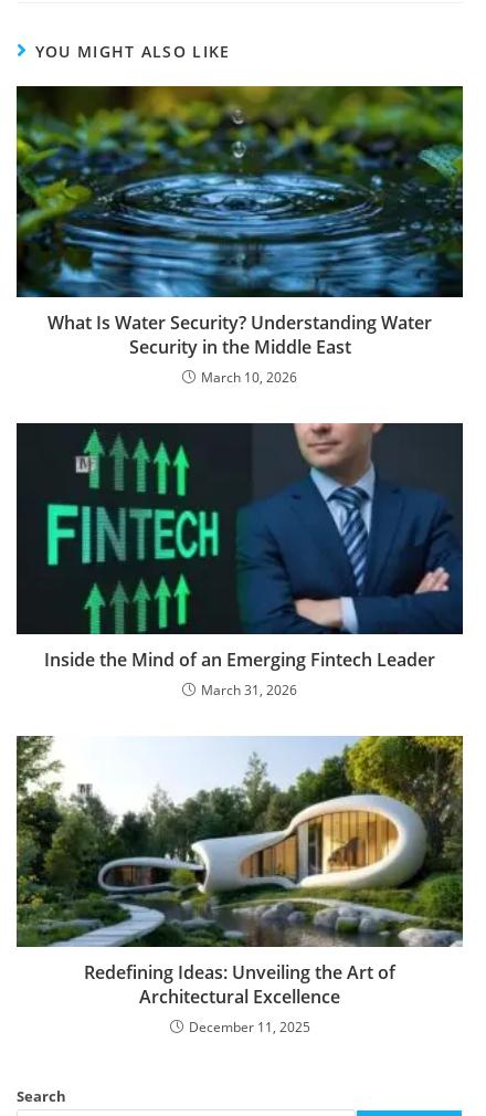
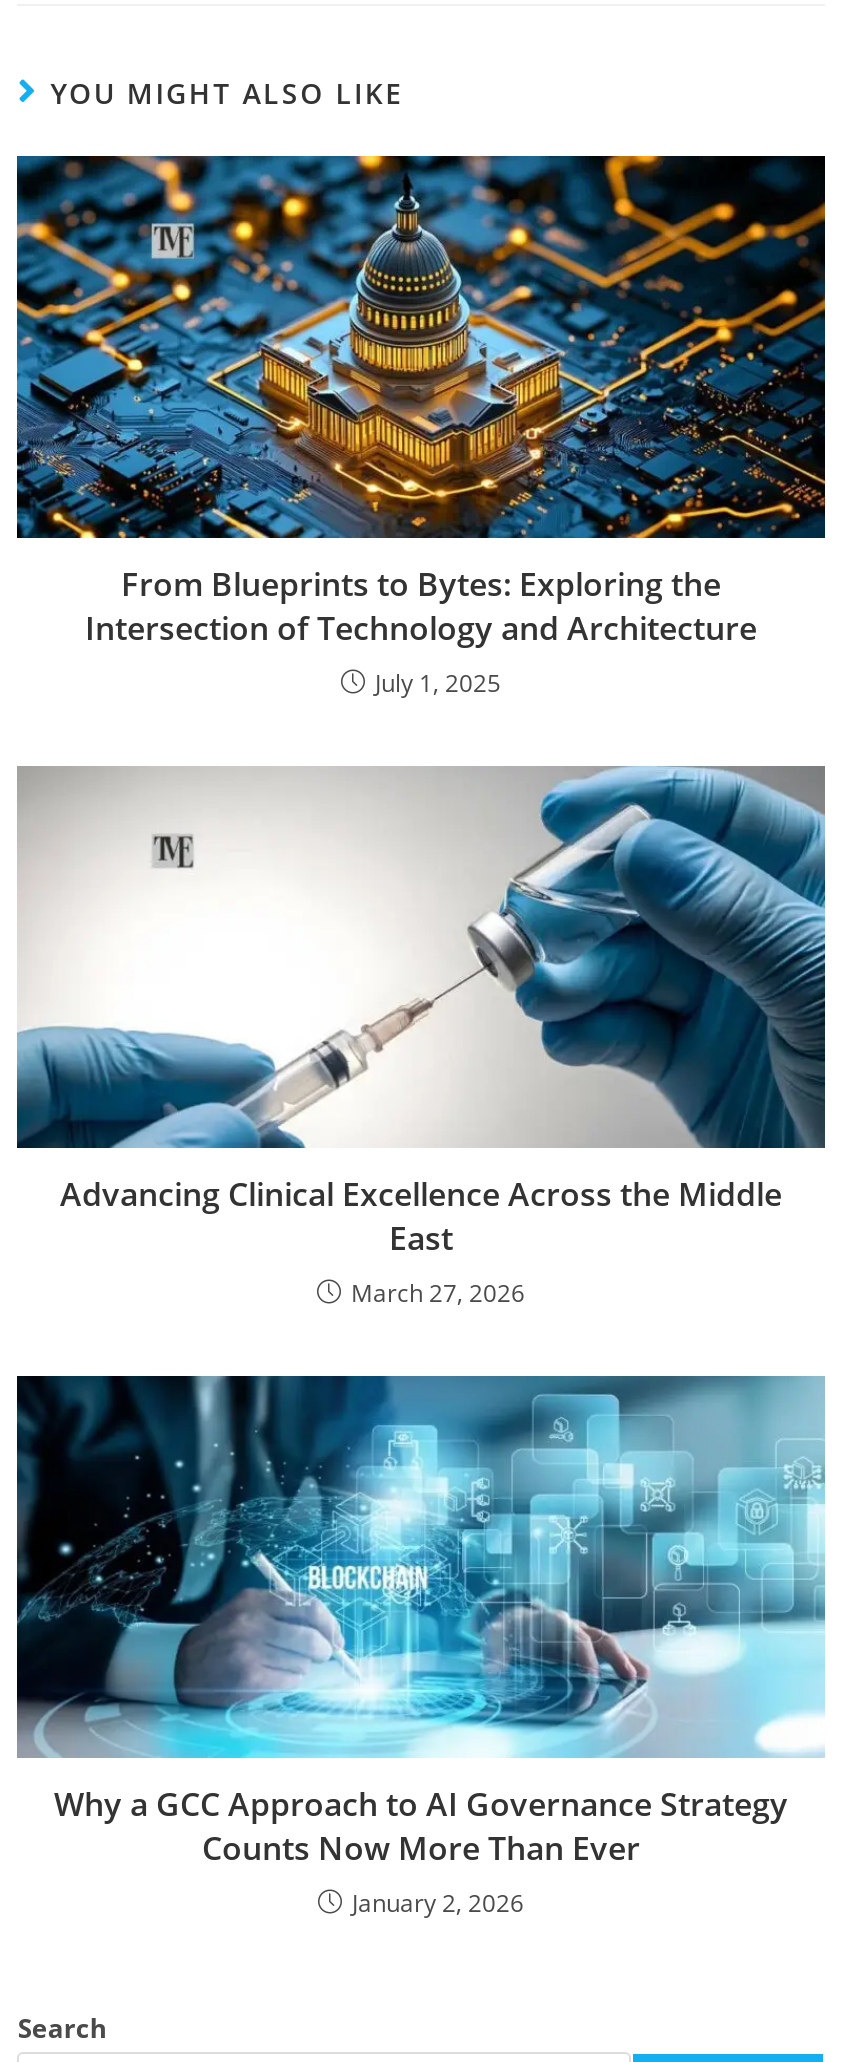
[15,85,464,387] [image] | What Is Water Security? Understanding Water | Security in the Middle East | March 10, 2026 -> [15,154,827,700] [image] | From Blueprints to Bytes: Exploring the | Intersection of Technology and Architecture | July 1, 2025
[15,422,463,699] [image] | Inside the Mind of an Emerging Fintech Leader | March 31, 2026 -> [15,766,827,1311] [image] | Advancing Clinical Excellence Across the Middle | East | March 27, 2026
[15,735,464,1036] [image] | Redefining Ideas: Unveiling the Art of | Architectural Excellence | December 11, 2025 -> [17,1374,827,1921] [image] | Why a GCC Approach to AI Governance Strategy | Counts Now More Than Ever | January 2, 2026

